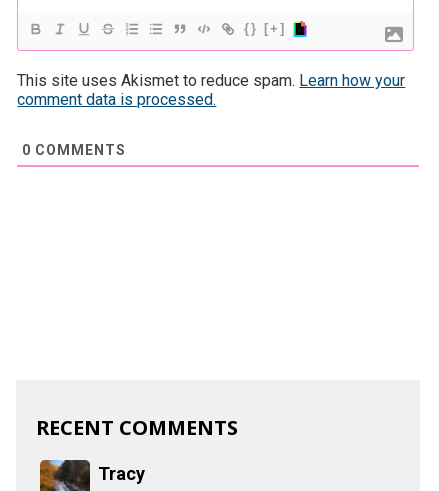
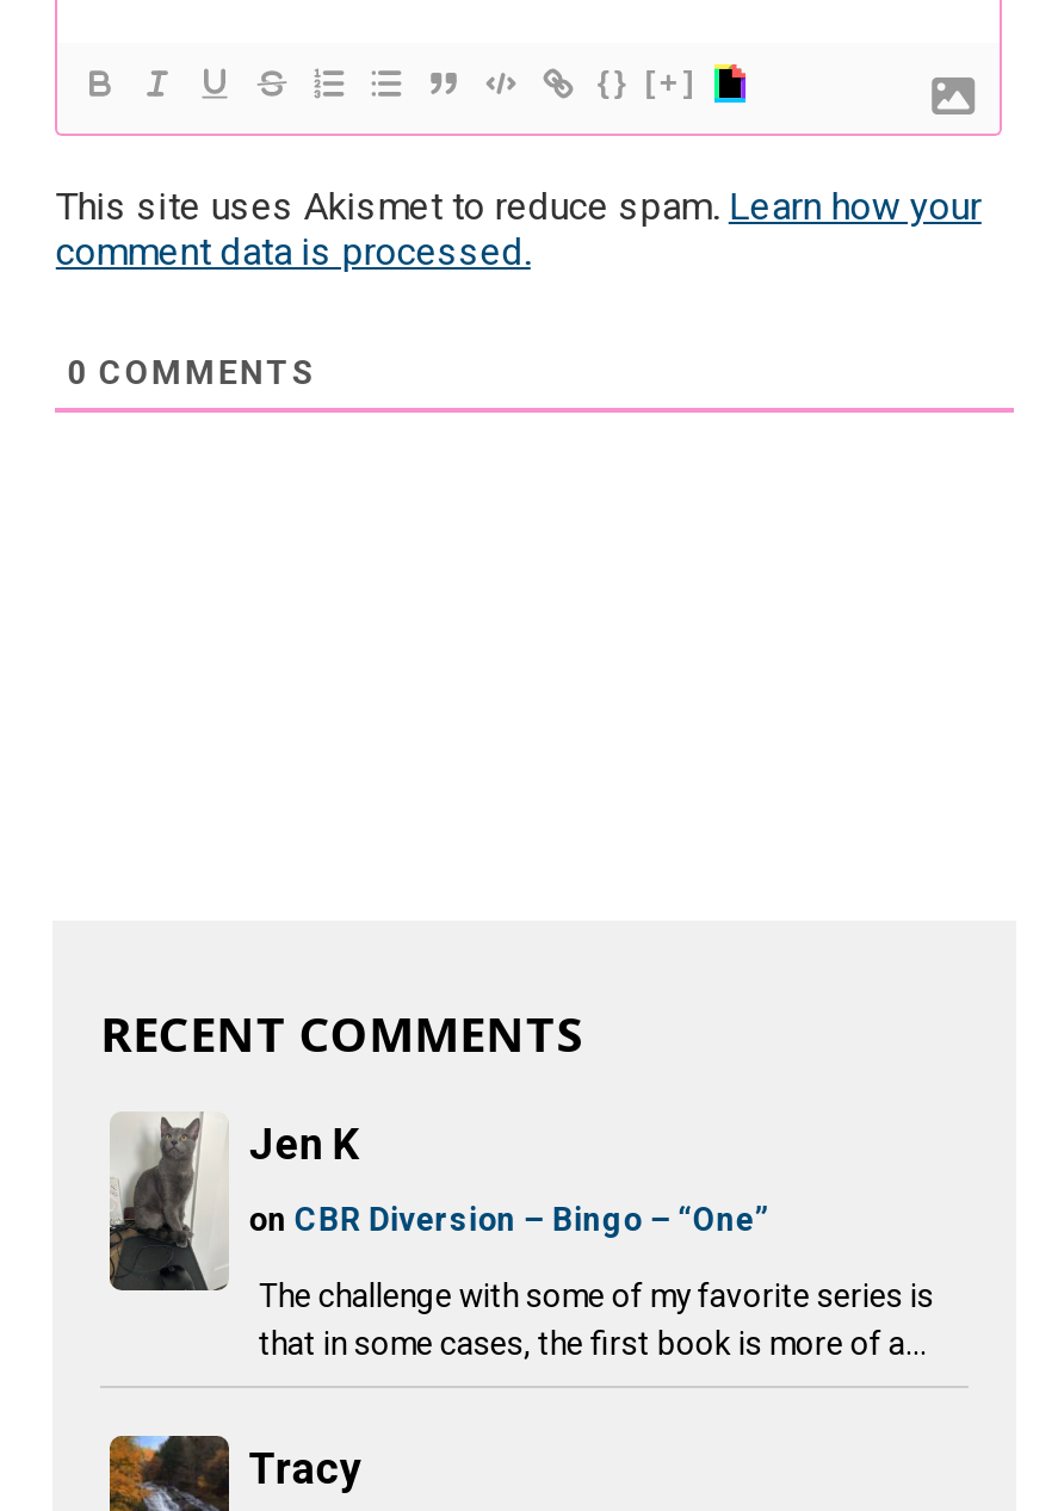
none -> [107,1113,934,1362] [image] | Jen K | on CBR Diversion – Bingo – “One” | The challenge with some of my favorite series is | that in some cases, the first book is more of a...

